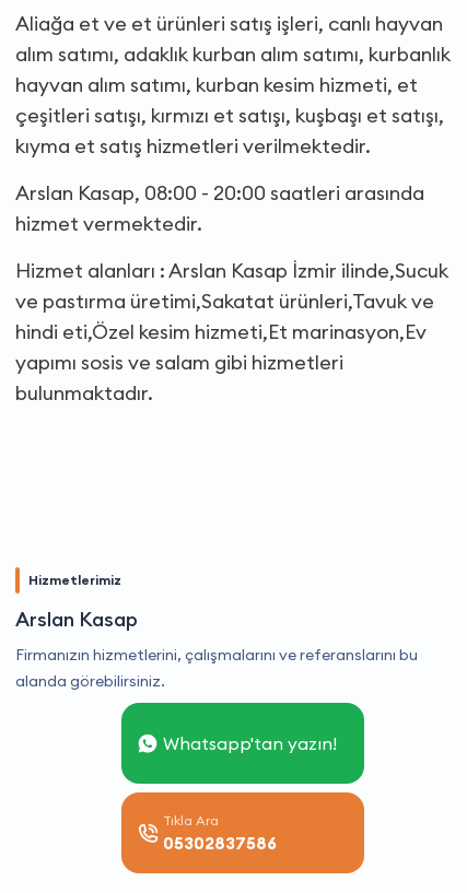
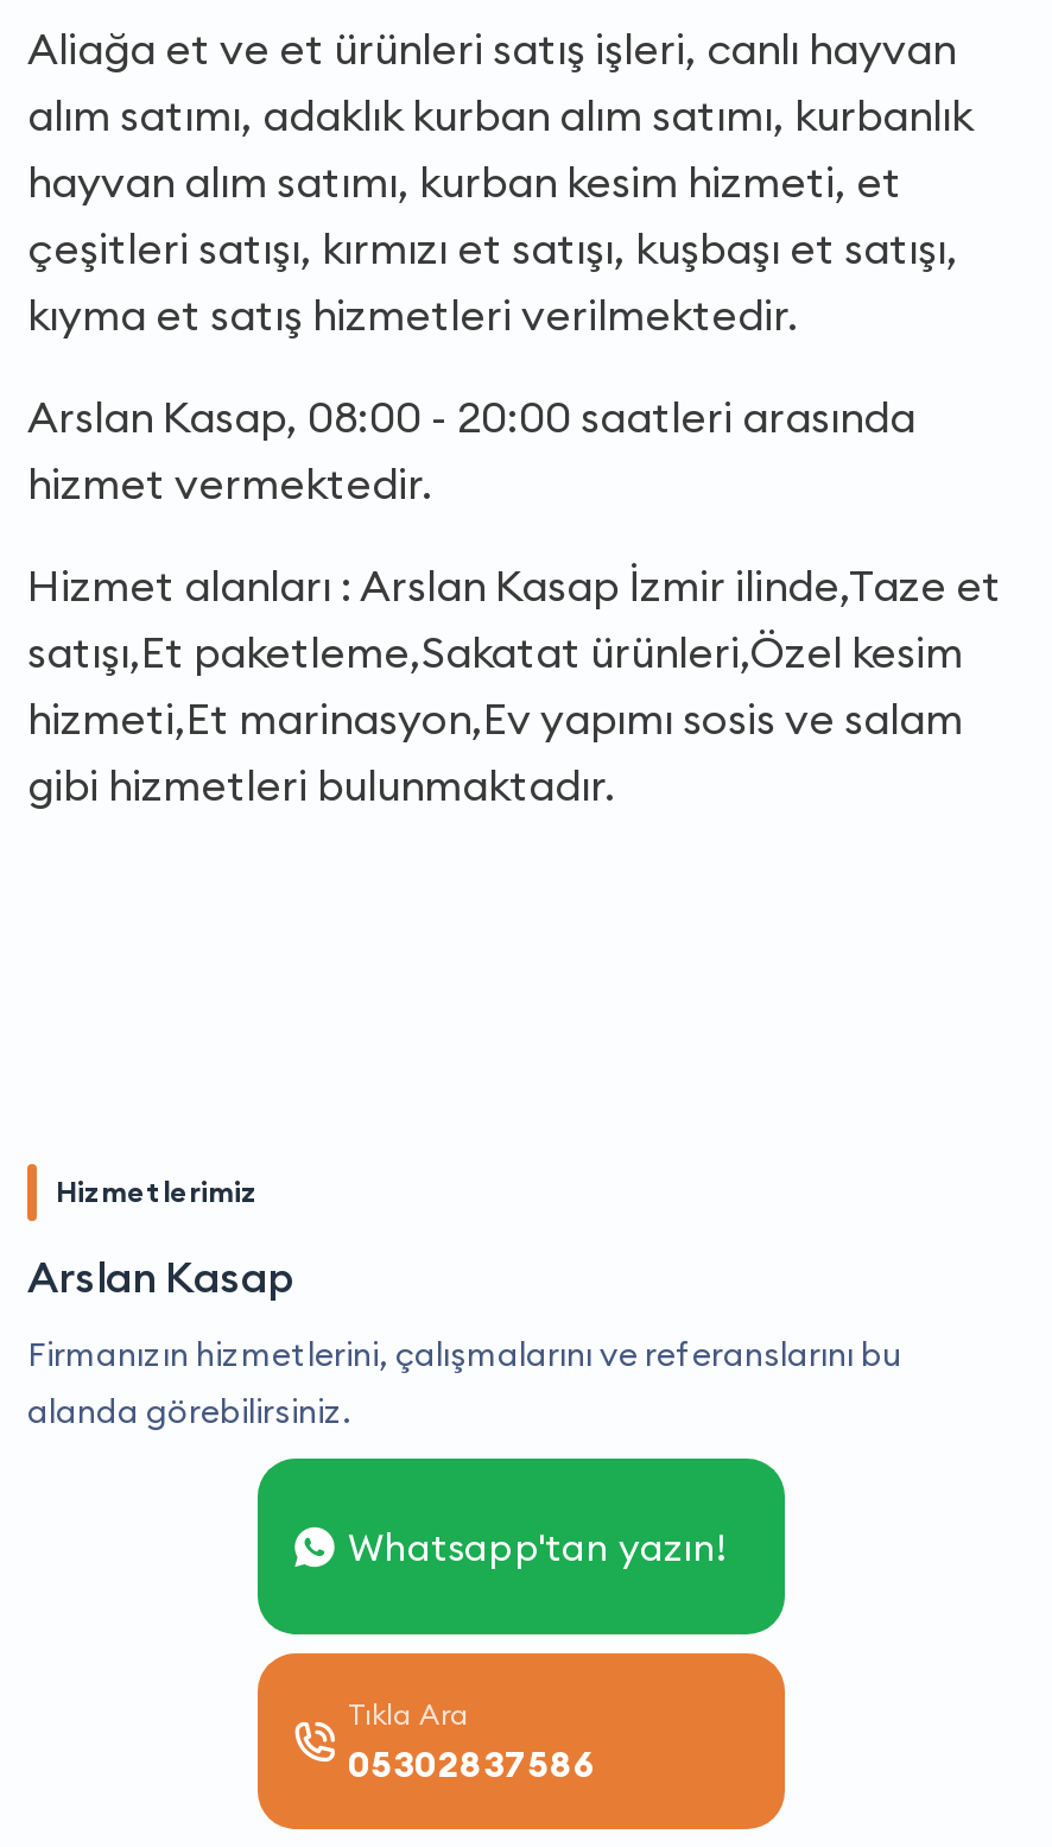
[15,258,448,406] Hizmet alanları : Arslan Kasap İzmir ilinde,Sucuk | ve pastırma üretimi,Sakatat ürünleri,Tavuk ve | hindi eti,Özel kesim hizmeti,Et marinasyon,Ev | yapımı sosis ve salam gibi hizmetleri | bulunmaktadır. -> [27,559,1001,813] Hizmet alanları : Arslan Kasap İzmir ilinde,Taze et | satışı,Et paketleme,Sakatat ürünleri,Özel kesim | hizmeti,Et marinasyon,Ev yapımı sosis ve salam | gibi hizmetleri bulunmaktadır.

